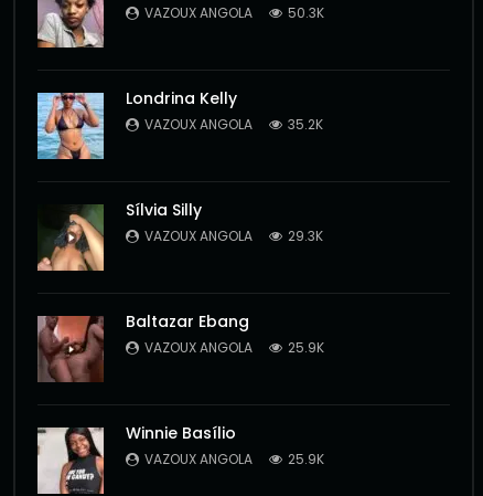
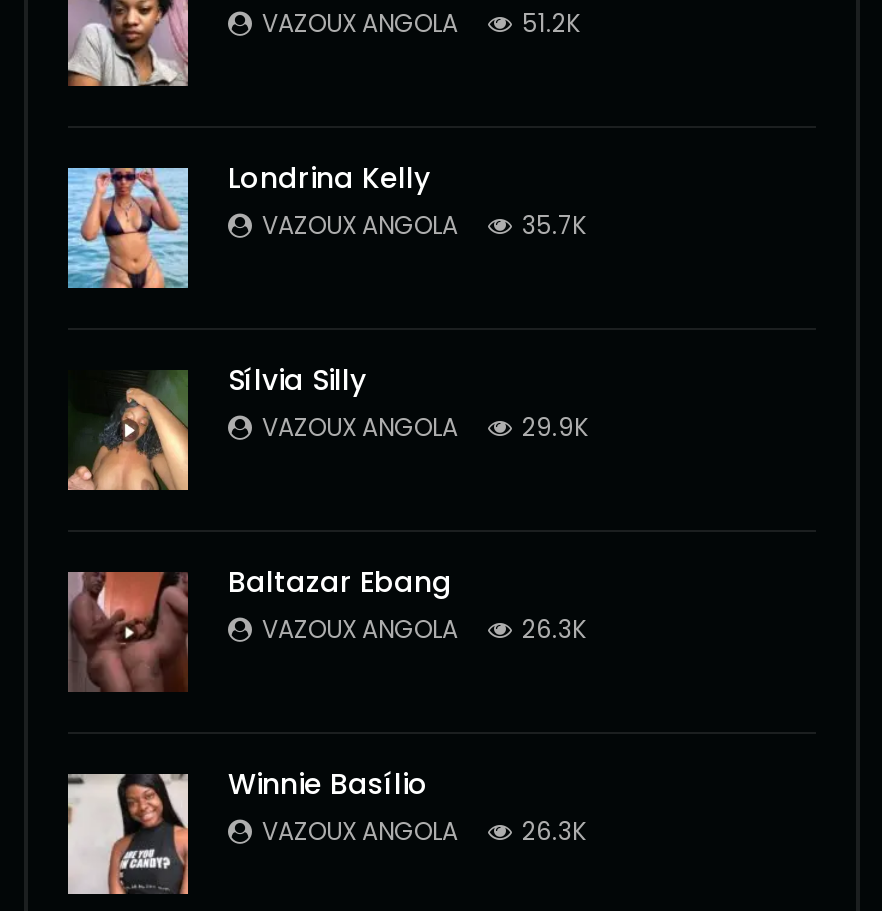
[144,4,324,22] VAZOUX ANGOLA 50.3K -> [262,7,580,41] VAZOUX ANGOLA 51.2K
[144,115,323,134] VAZOUX ANGOLA 35.2K -> [262,209,586,243] VAZOUX ANGOLA 35.7K
[144,227,323,246] VAZOUX ANGOLA 29.3K -> [262,411,588,445] VAZOUX ANGOLA 29.9K
[144,338,324,357] VAZOUX ANGOLA 25.9K -> [262,613,586,647] VAZOUX ANGOLA 26.3K
[144,450,324,469] VAZOUX ANGOLA 25.9K -> [262,815,586,849] VAZOUX ANGOLA 26.3K

